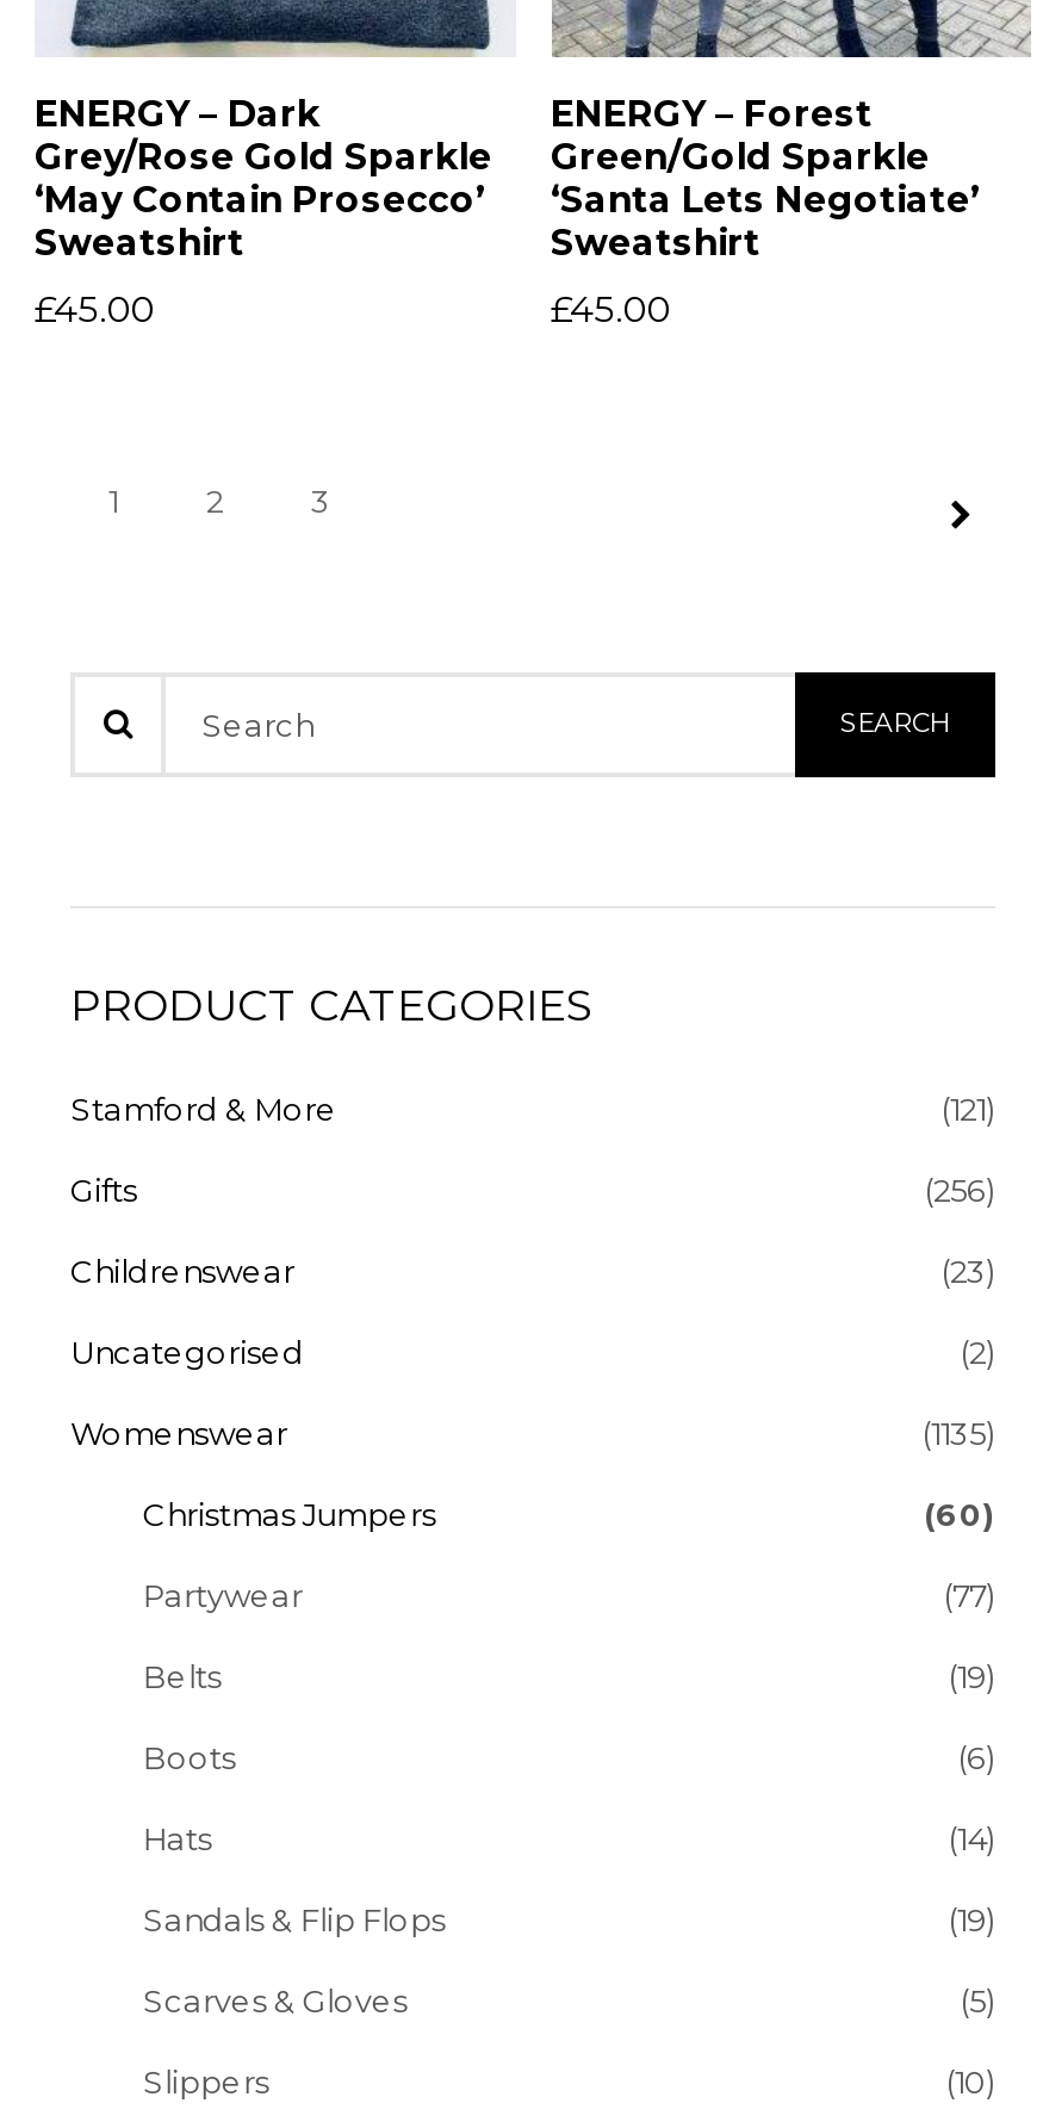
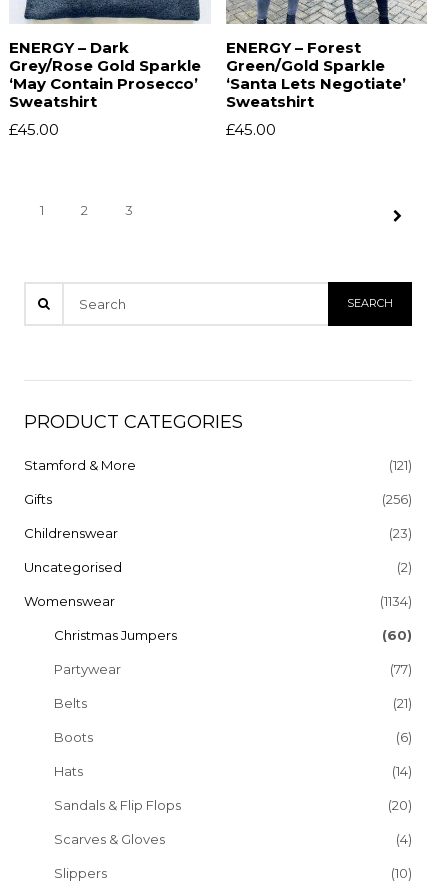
[921,1413,995,1452] (1135) -> [380,593,412,609] (1134)
[948,1657,995,1695] (19) -> [393,695,412,711] (21)
[948,1900,995,1938] (19) -> [388,797,412,813] (20)
[960,1981,995,2019] (5) -> [396,831,412,847] (4)

